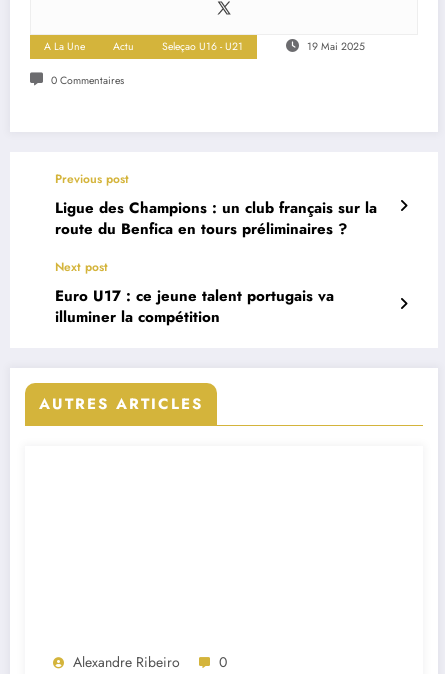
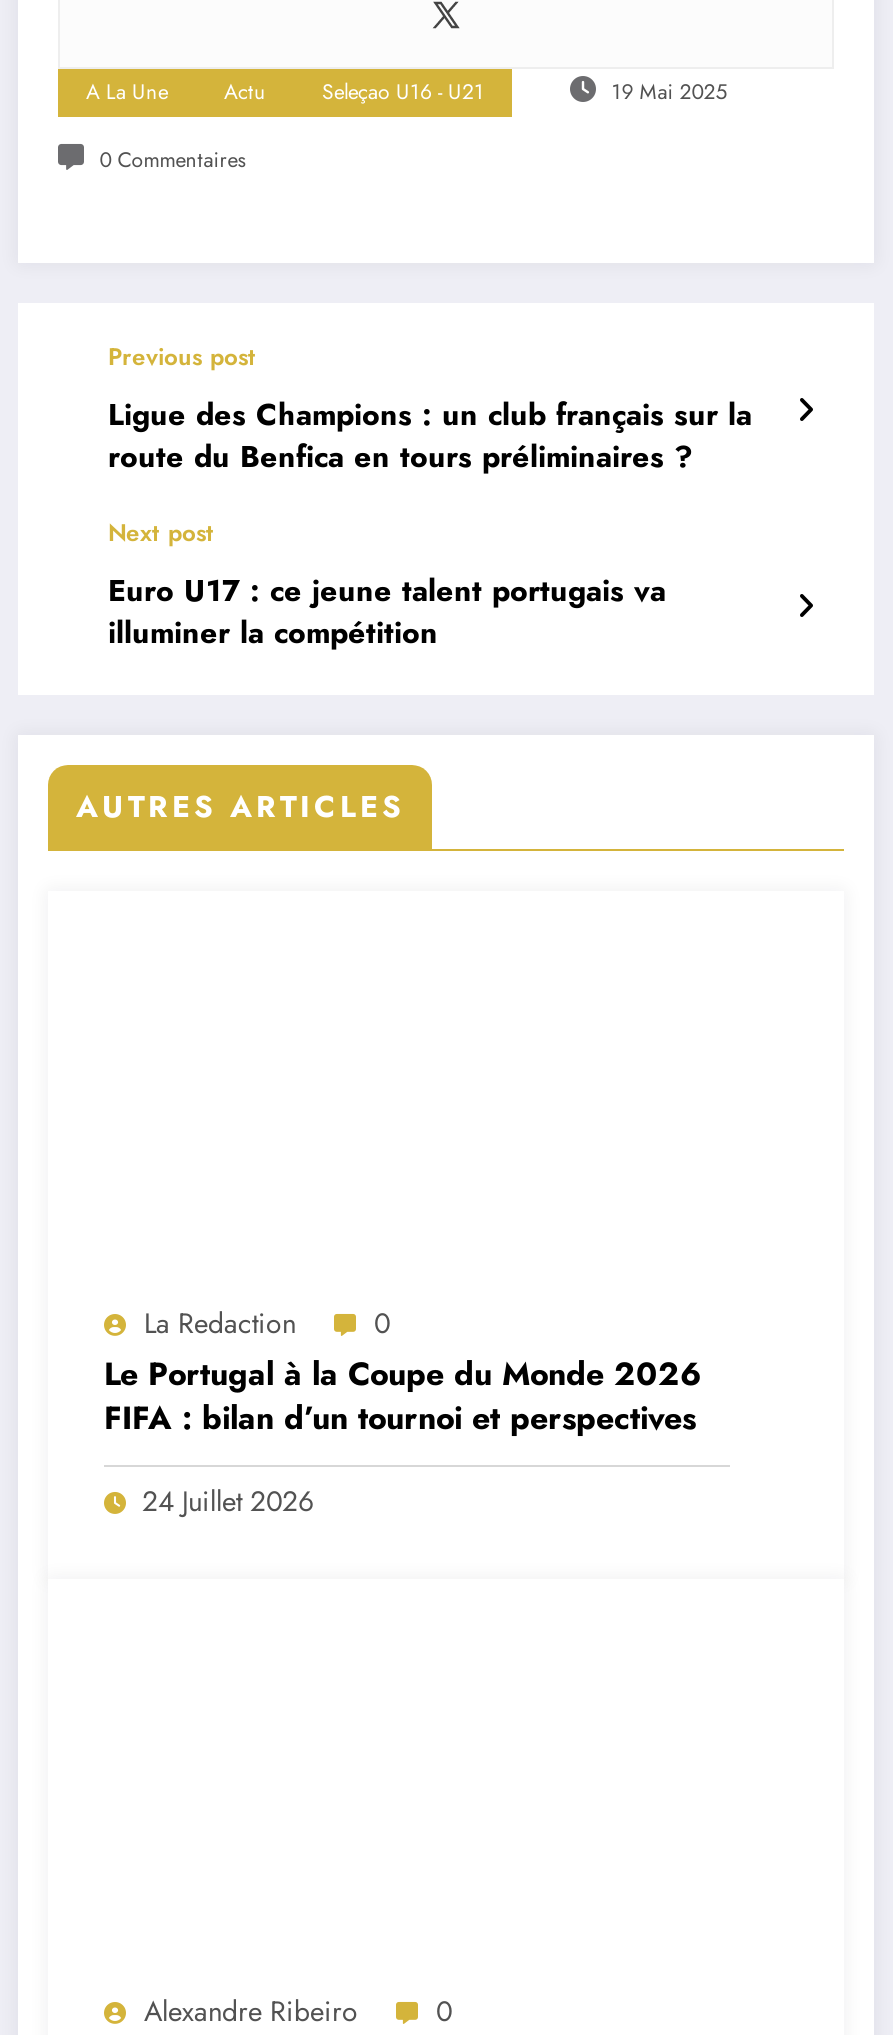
none -> [104,1302,702,1520] La Redaction | 0 | Le Portugal à la Coupe du Monde 2026 | FIFA : bilan d’un tournoi et perspectives | 24 Juillet 2026

